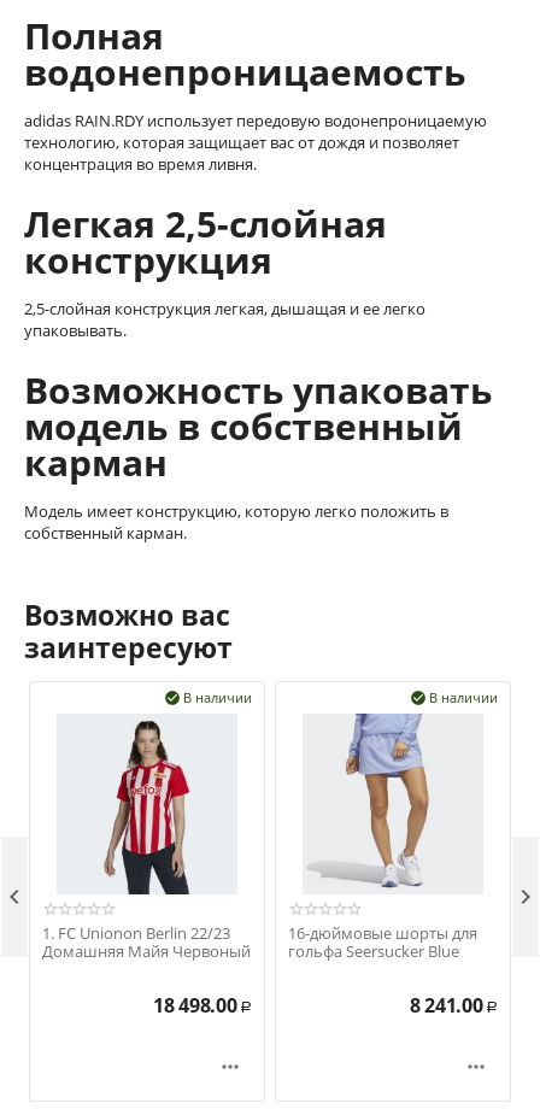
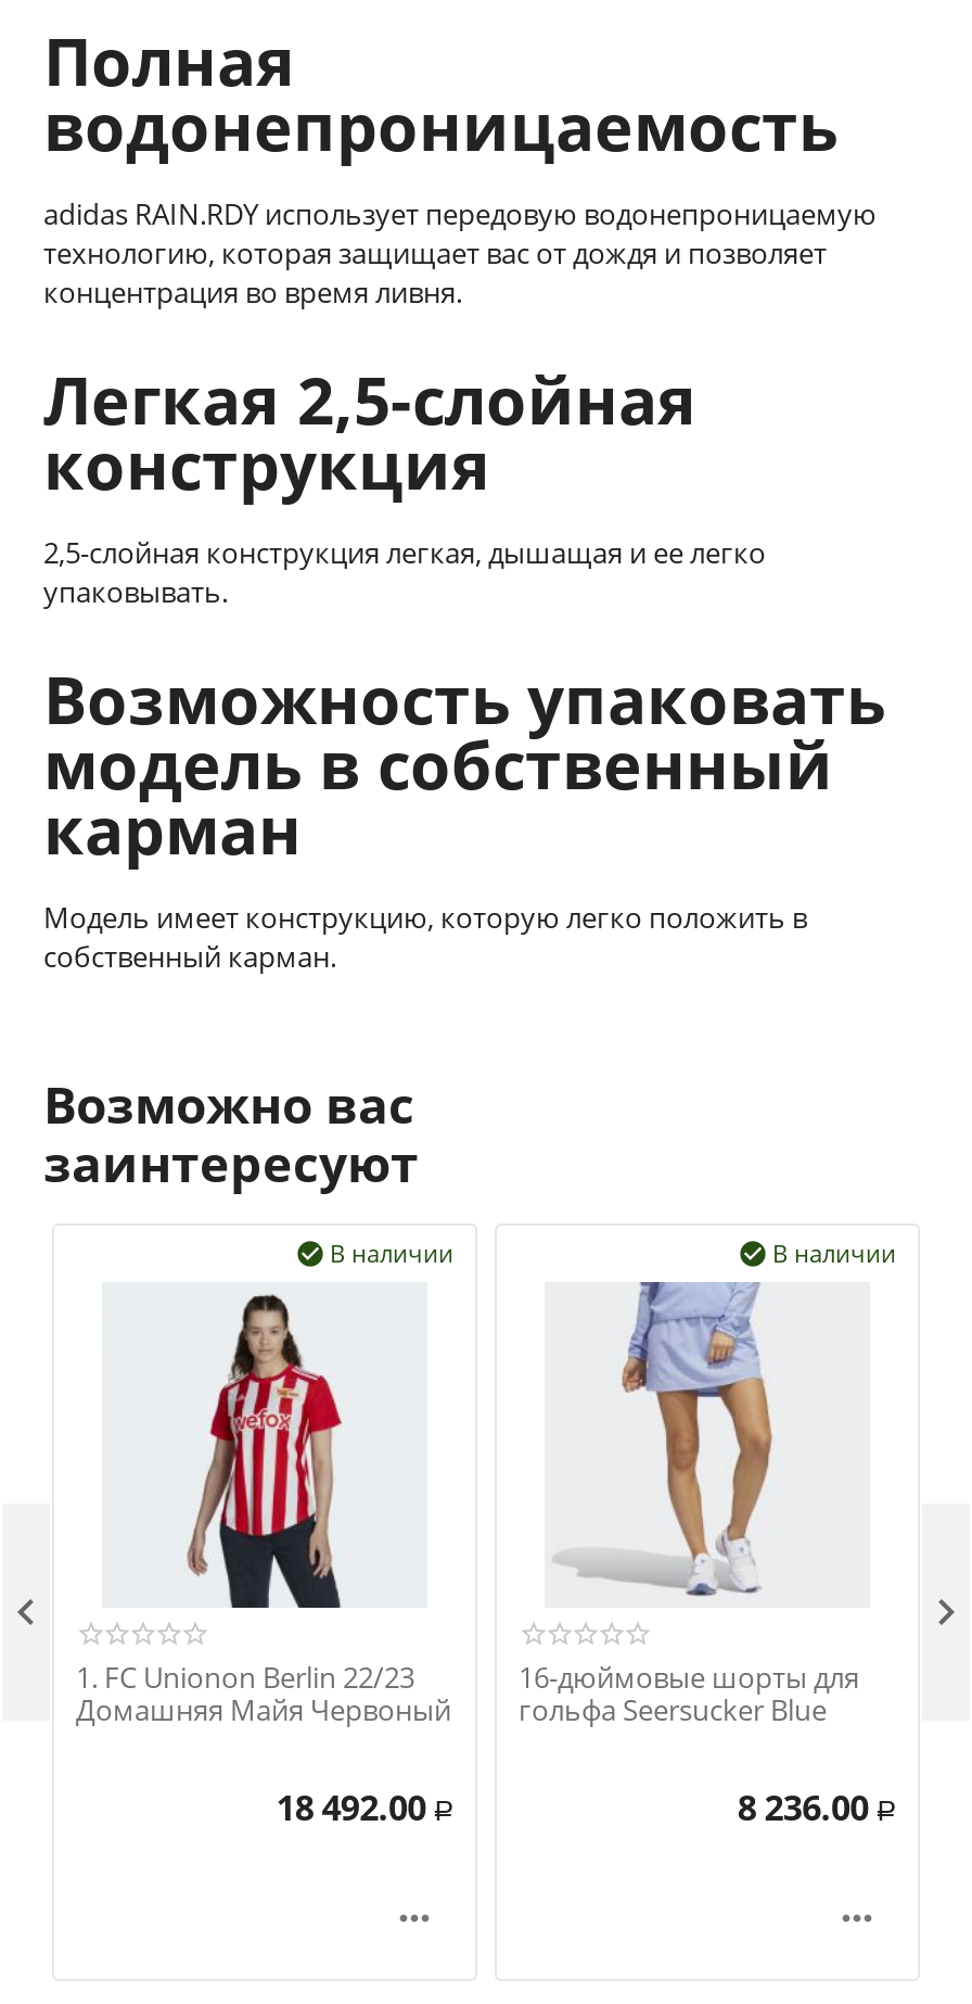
[153,992,252,1019] 18 498.00 Р -> [276,1784,453,1831] 18 492.00 Р
[410,992,498,1019] 8 241.00 Р -> [737,1784,896,1831] 8 236.00 Р

